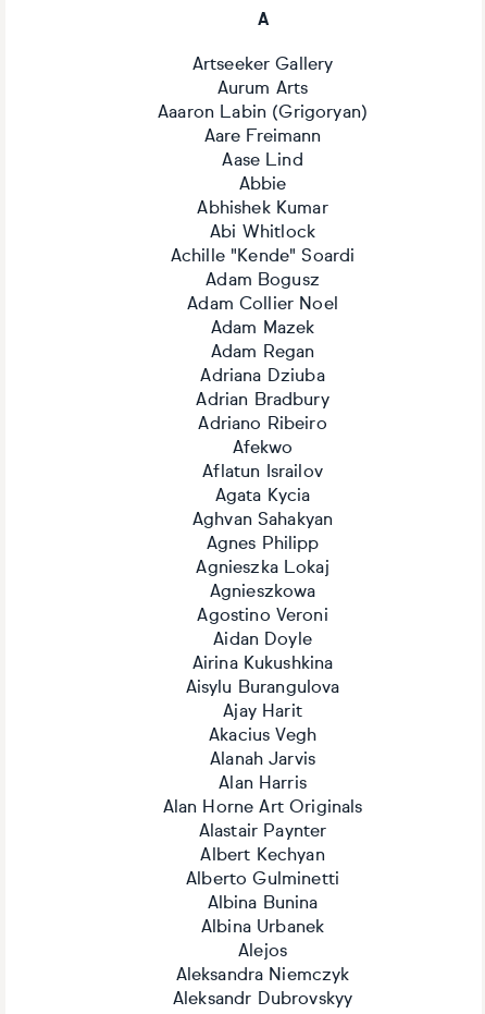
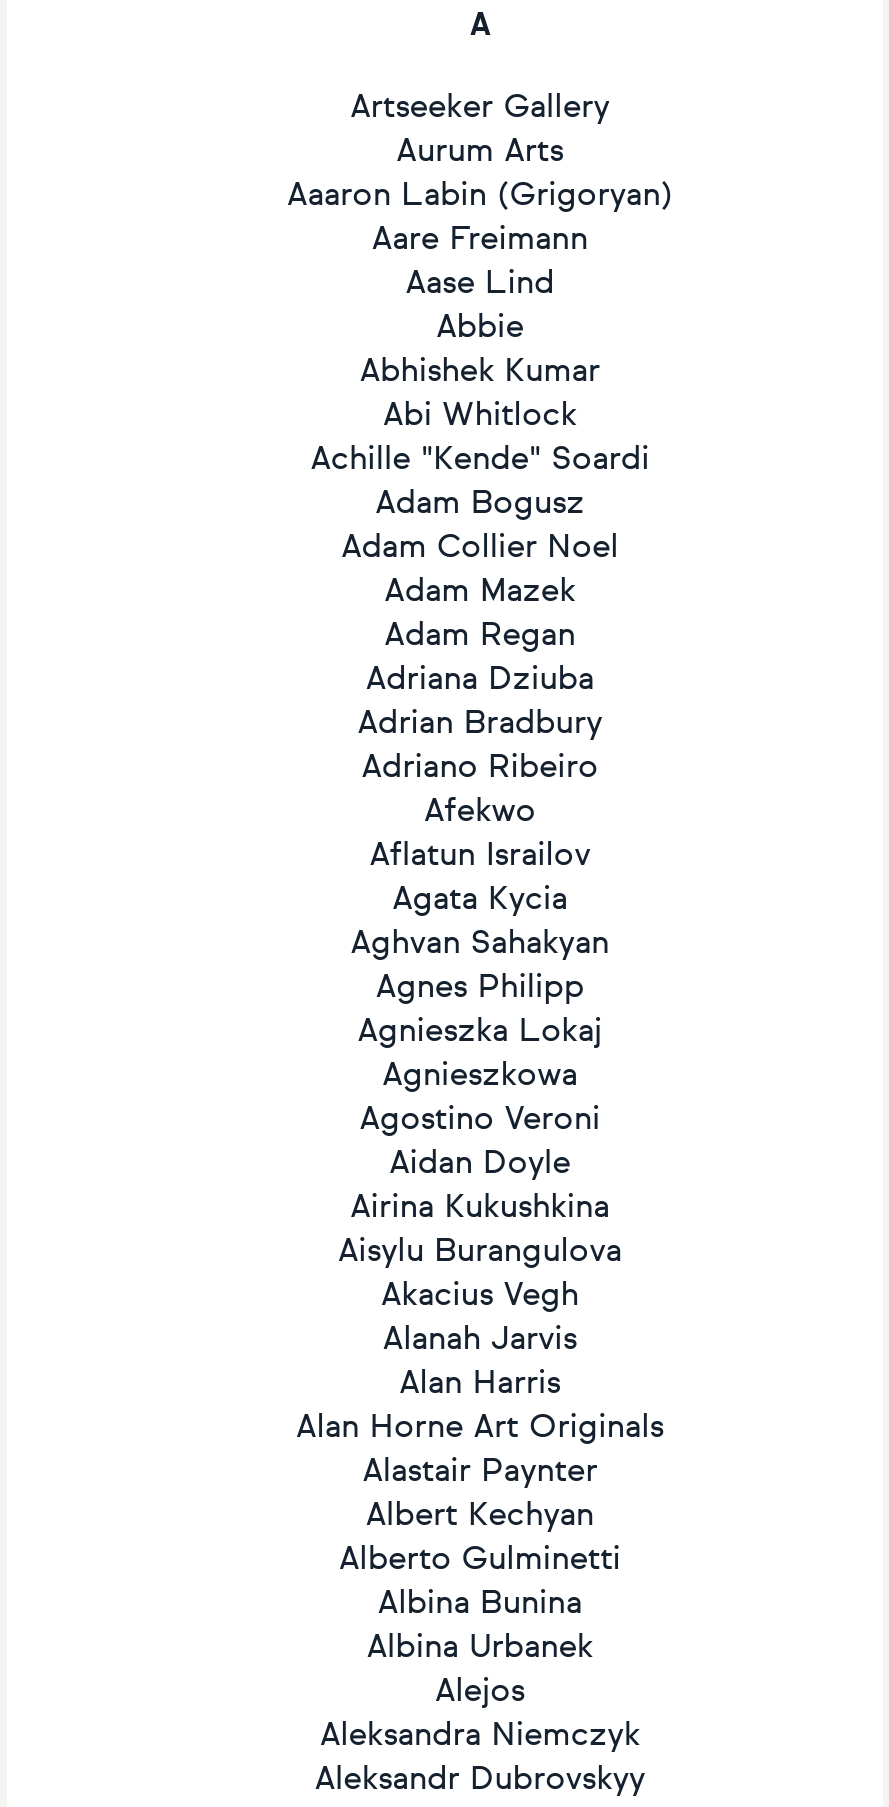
[223,704,302,721] Ajay Harit -> none

